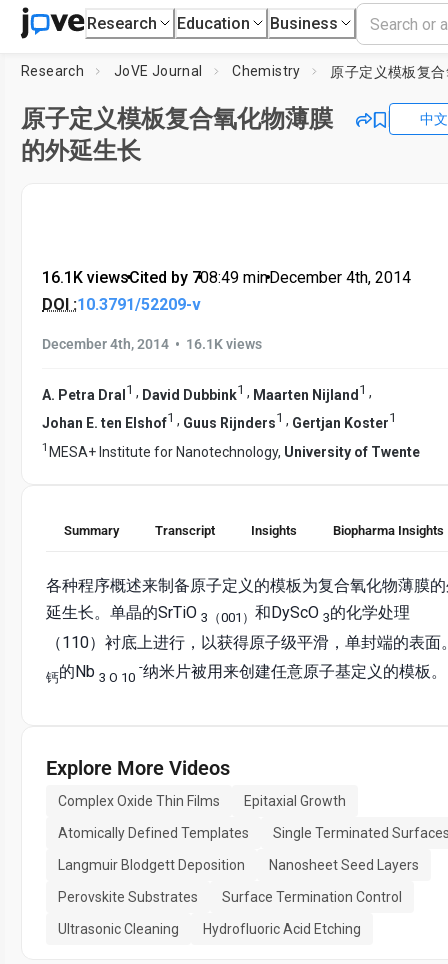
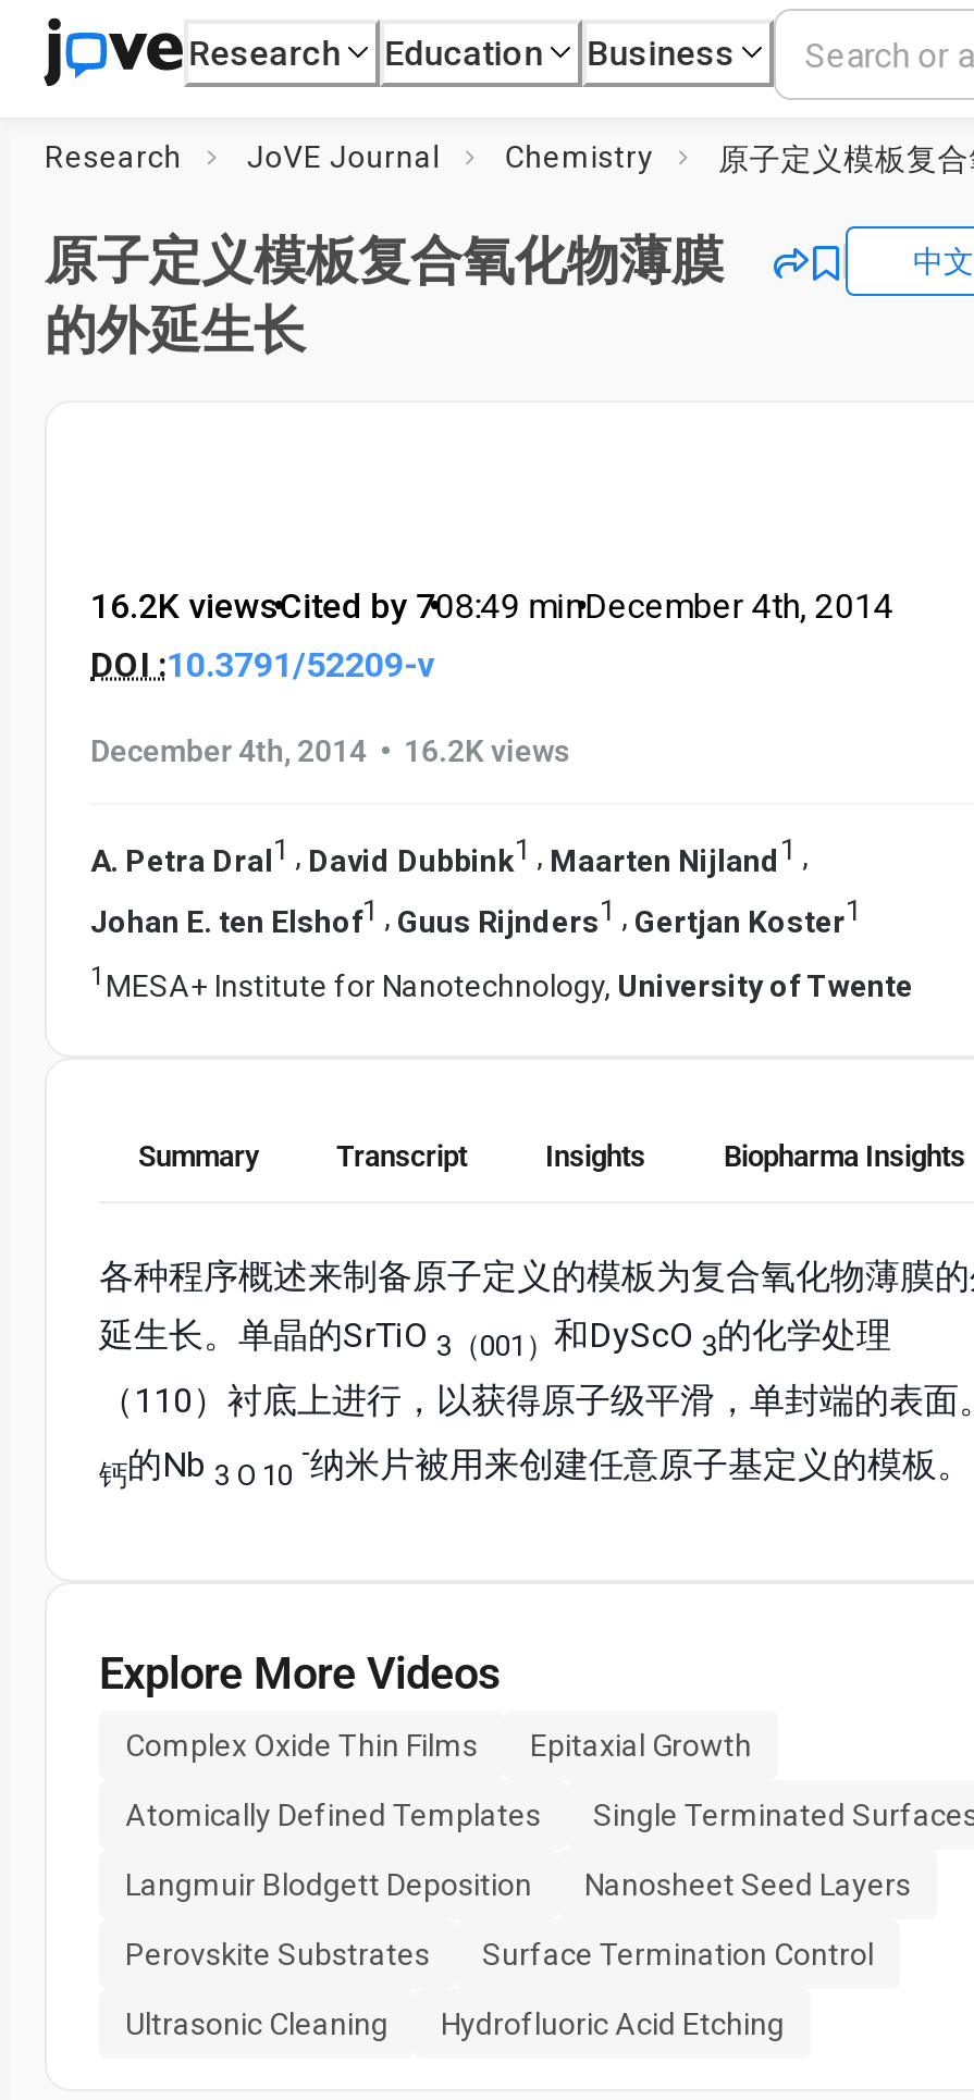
[42,268,129,287] 16.1K views -> [90,585,280,627] 16.2K views
[42,334,262,354] December 4th, 2014 • 16.1K views -> [90,729,569,773] December 4th, 2014 • 16.2K views

